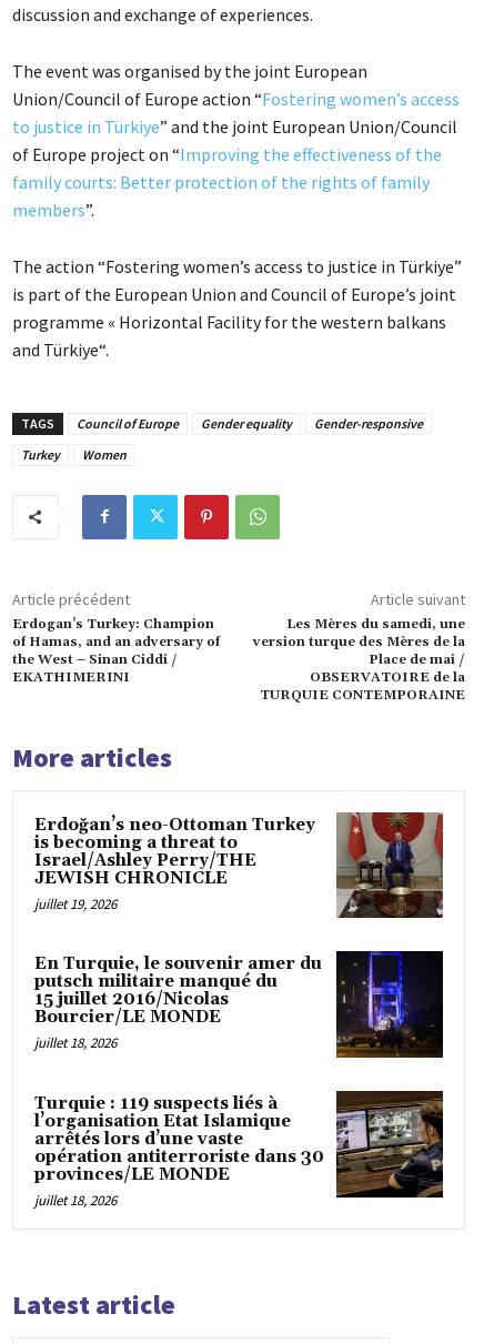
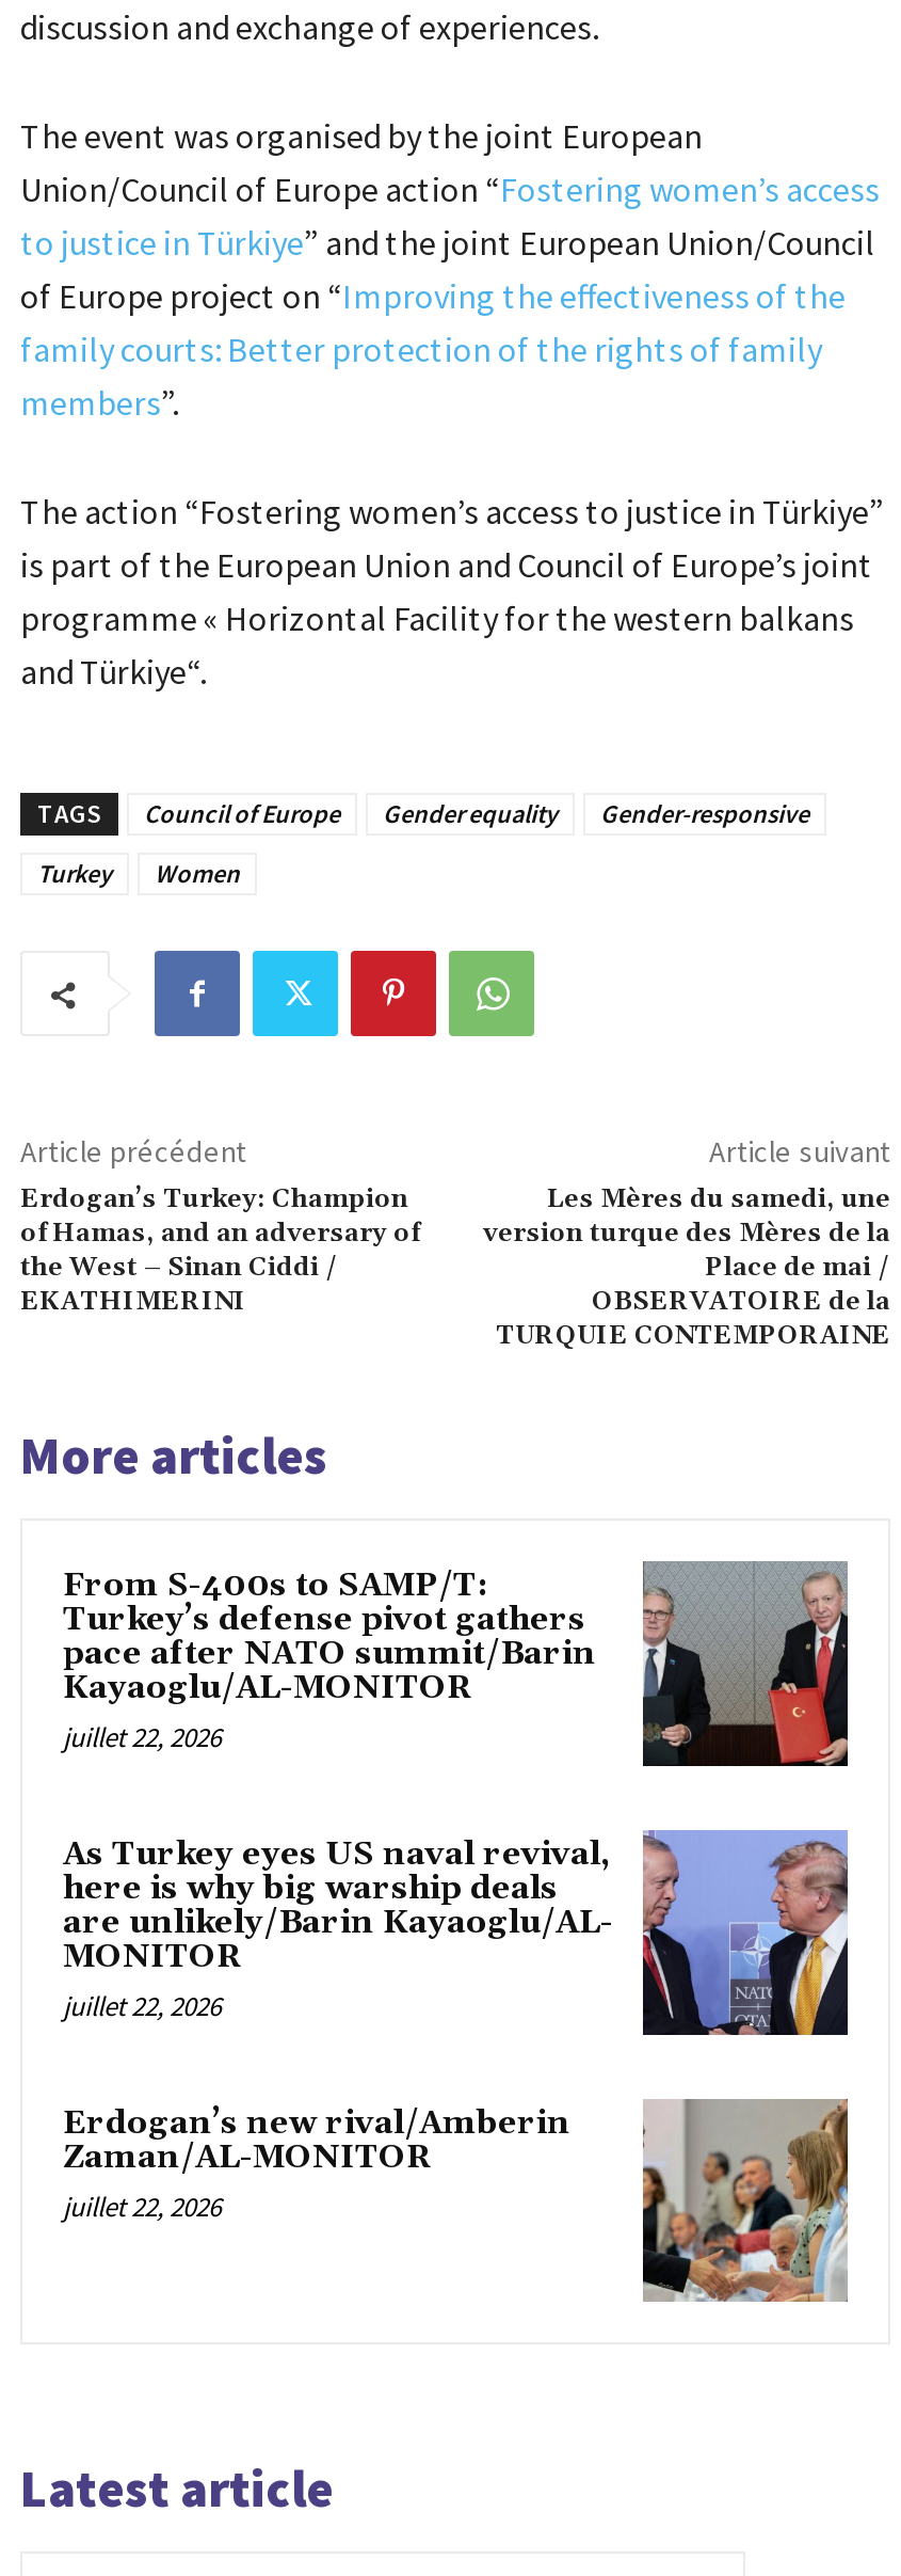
[34,812,444,919] [image] | Erdoğan’s neo-Ottoman Turkey | is becoming a threat to | Israel/Ashley Perry/THE | JEWISH CHRONICLE | juillet 19, 2026 -> [63,1562,850,1769] [image] | From S-400s to SAMP/T: | Turkey’s defense pivot gathers | pace after NATO summit/Barin | Kayaoglu/AL-MONITOR | juillet 22, 2026
[34,950,444,1059] [image] | En Turquie, le souvenir amer du | putsch militaire manqué du | 15 juillet 2016/Nicolas | Bourcier/LE MONDE | juillet 18, 2026 -> [63,1829,850,2038] [image] | As Turkey eyes US naval revival, | here is why big warship deals | are unlikely/Barin Kayaoglu/AL- | MONITOR | juillet 22, 2026
[34,1090,444,1210] [image] | Turquie : 119 suspects liés à | l’organisation Etat Islamique | arrêtés lors d’une vaste | opération antiterroriste dans 30 | provinces/LE MONDE | juillet 18, 2026 -> [63,2098,848,2303] [image] | Erdogan’s new rival/Amberin | Zaman/AL-MONITOR | juillet 22, 2026

